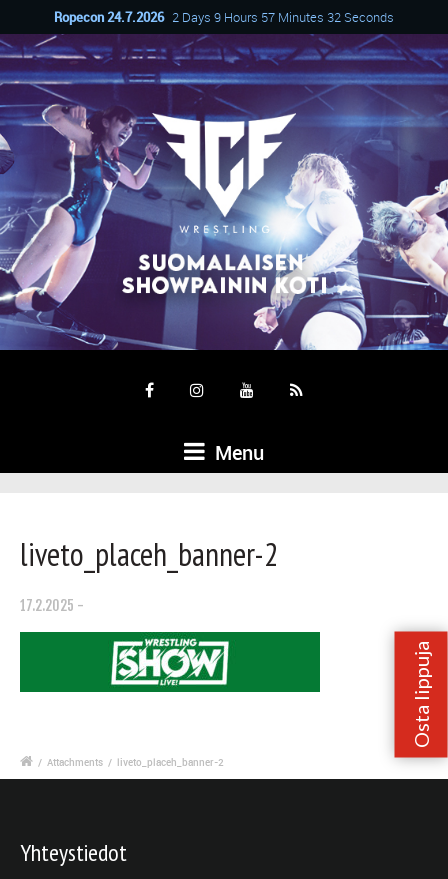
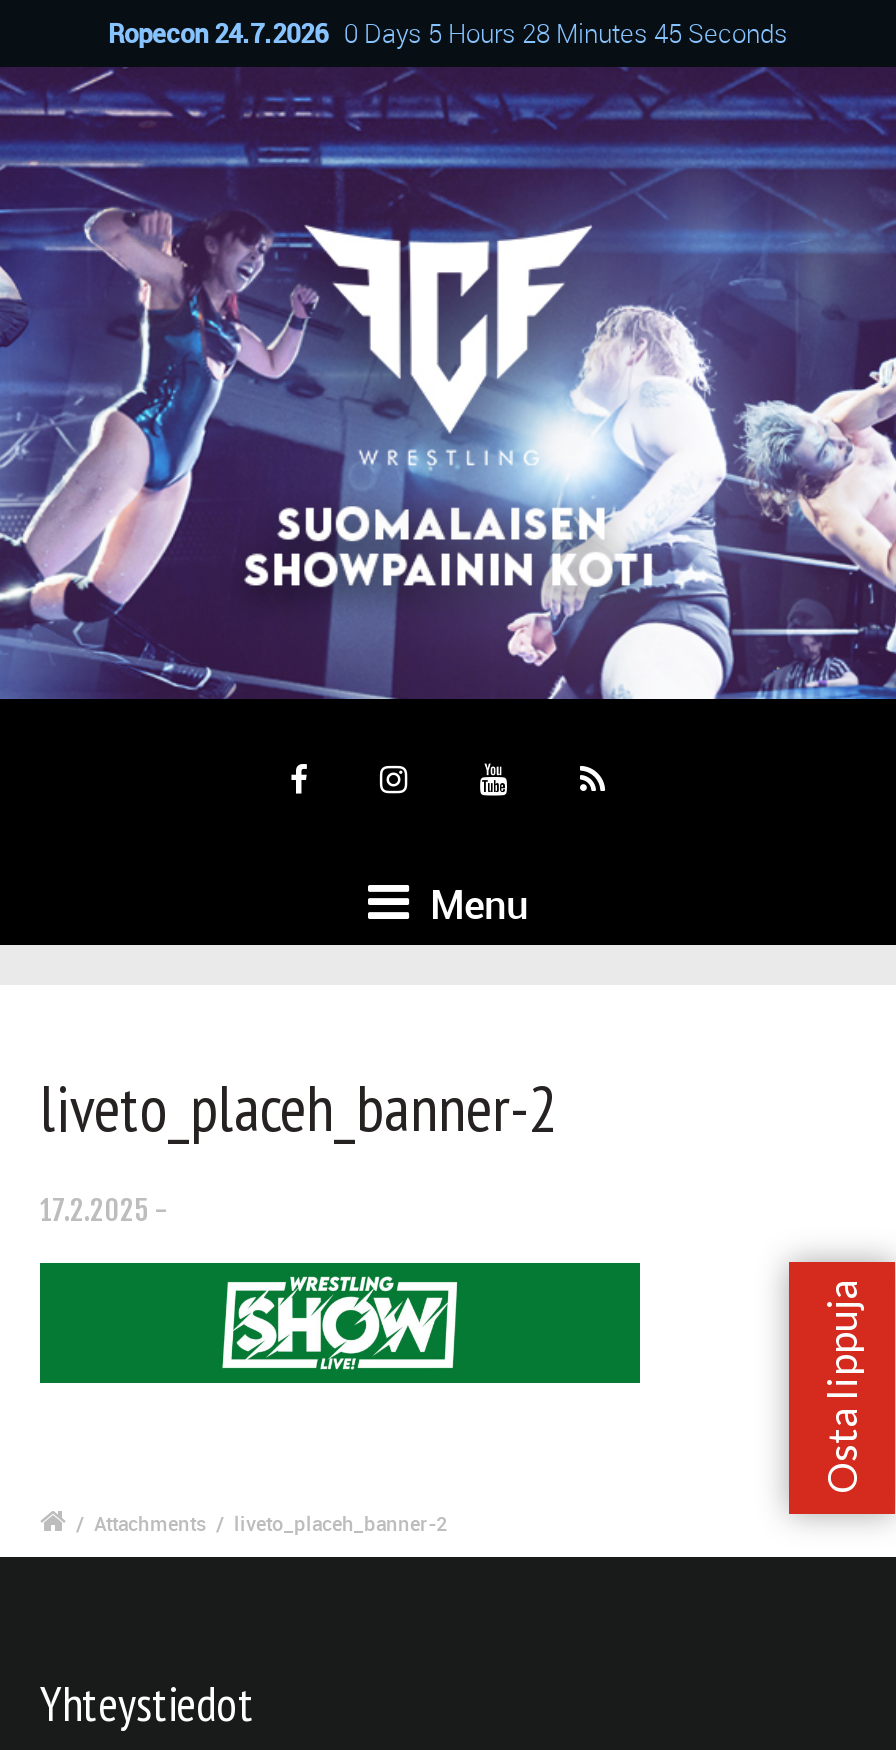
[54,8,394,26] Ropecon 24.7.2026 2 Days 9 Hours 57 Minutes 32 Seconds -> [108,15,788,51] Ropecon 24.7.2026 0 Days 5 Hours 28 Minutes 45 Seconds

